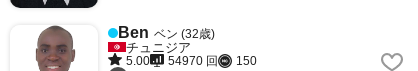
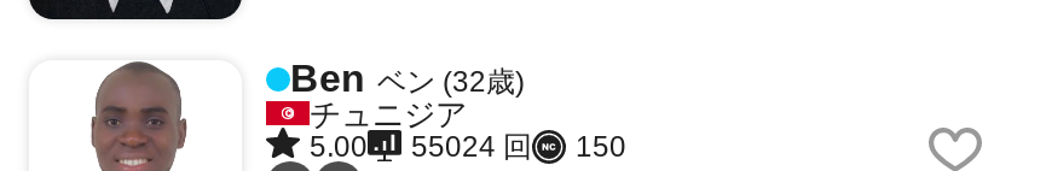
[126,54,257,68] 5.00 54970 回 150 -> [310,130,626,164] 5.00 55024 回 150

